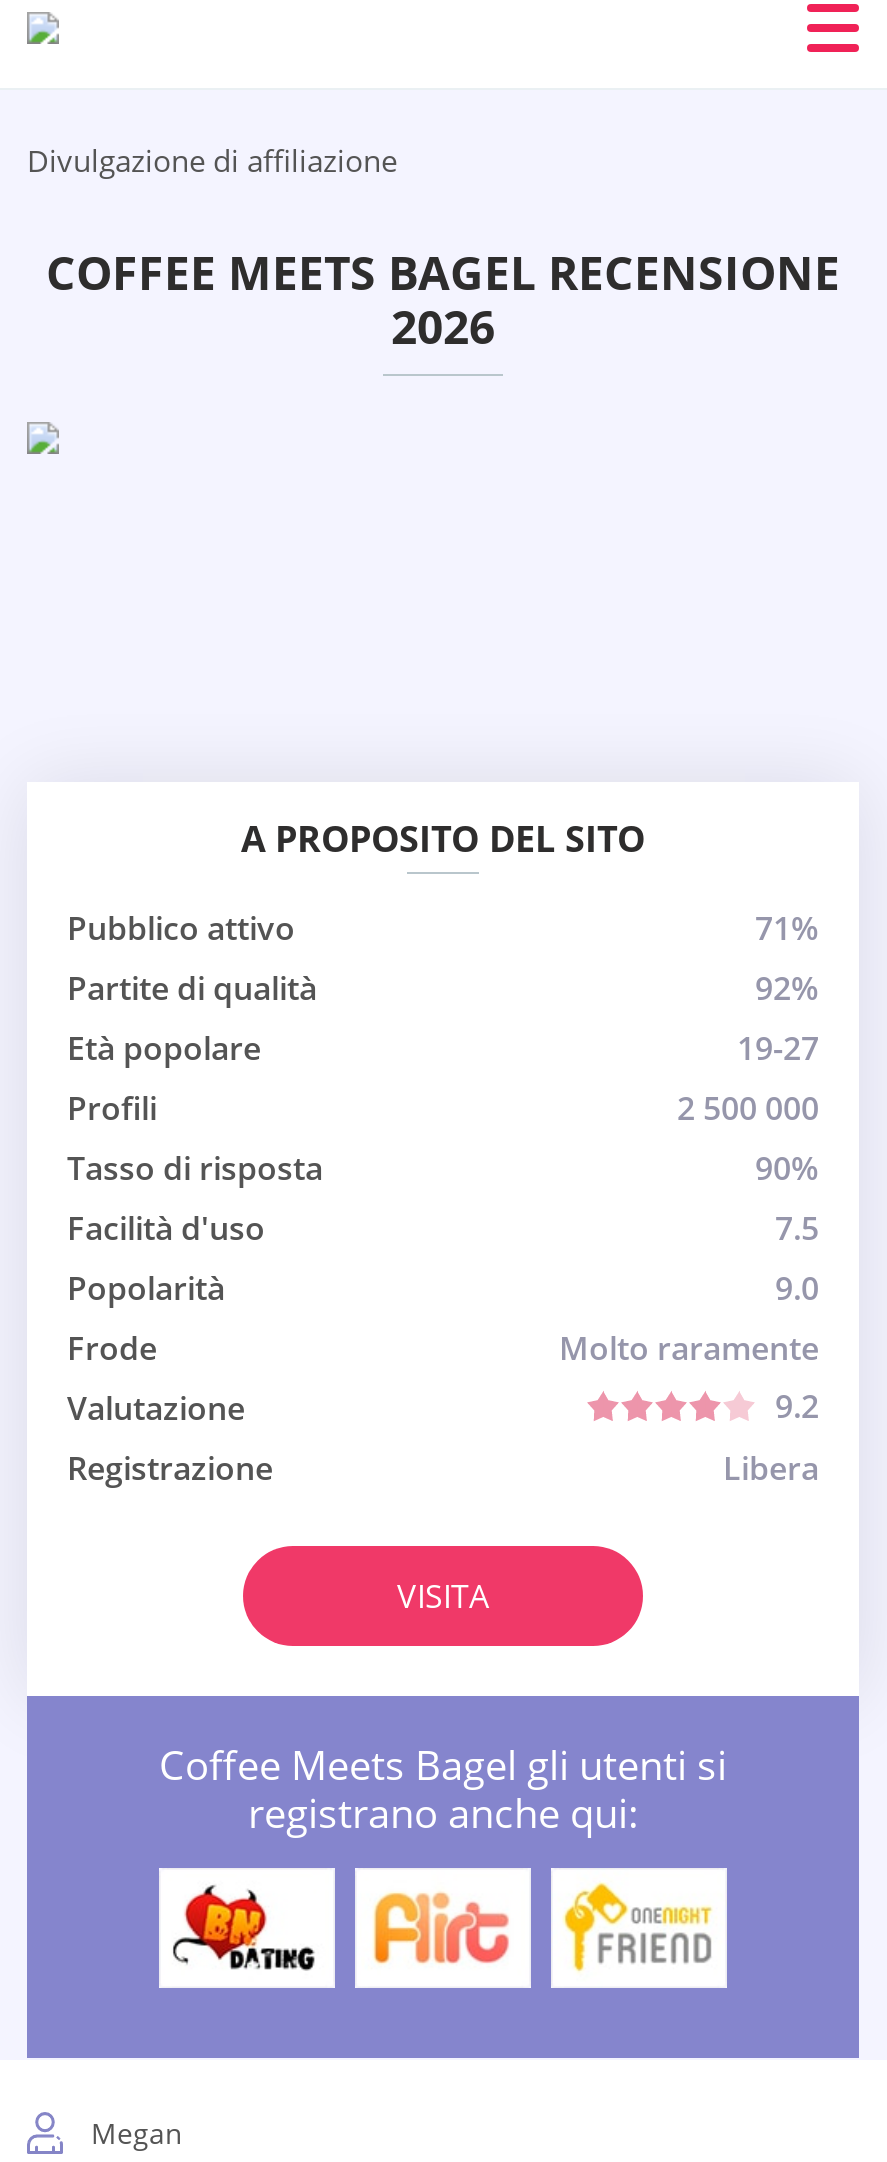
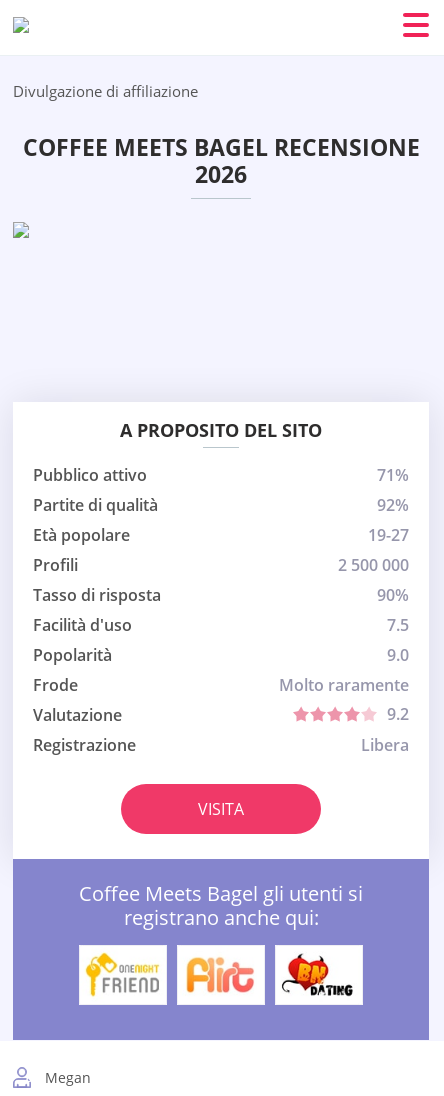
[171,1884,319,1972] [image] -> [84,952,160,997] [image]
[561,1882,713,1972] [image] -> [281,953,355,997] [image]

